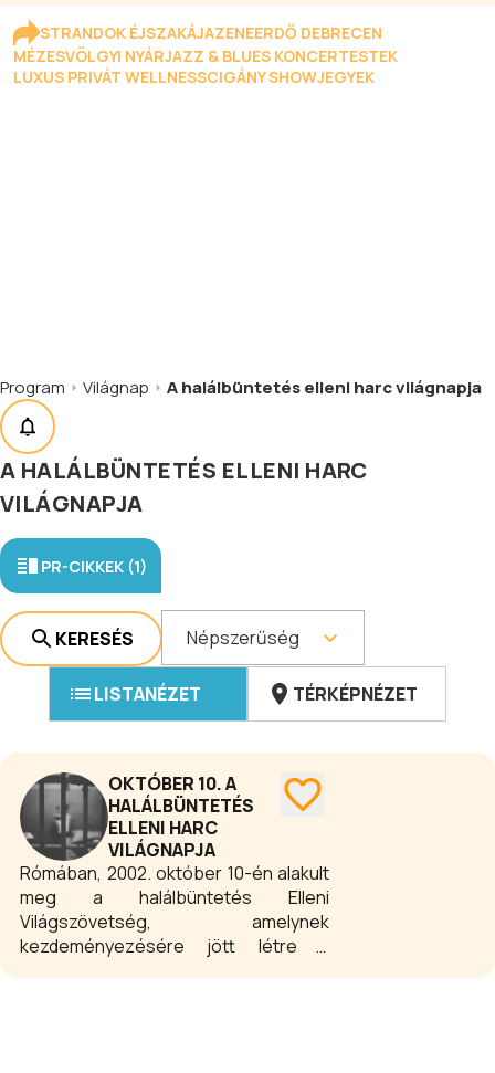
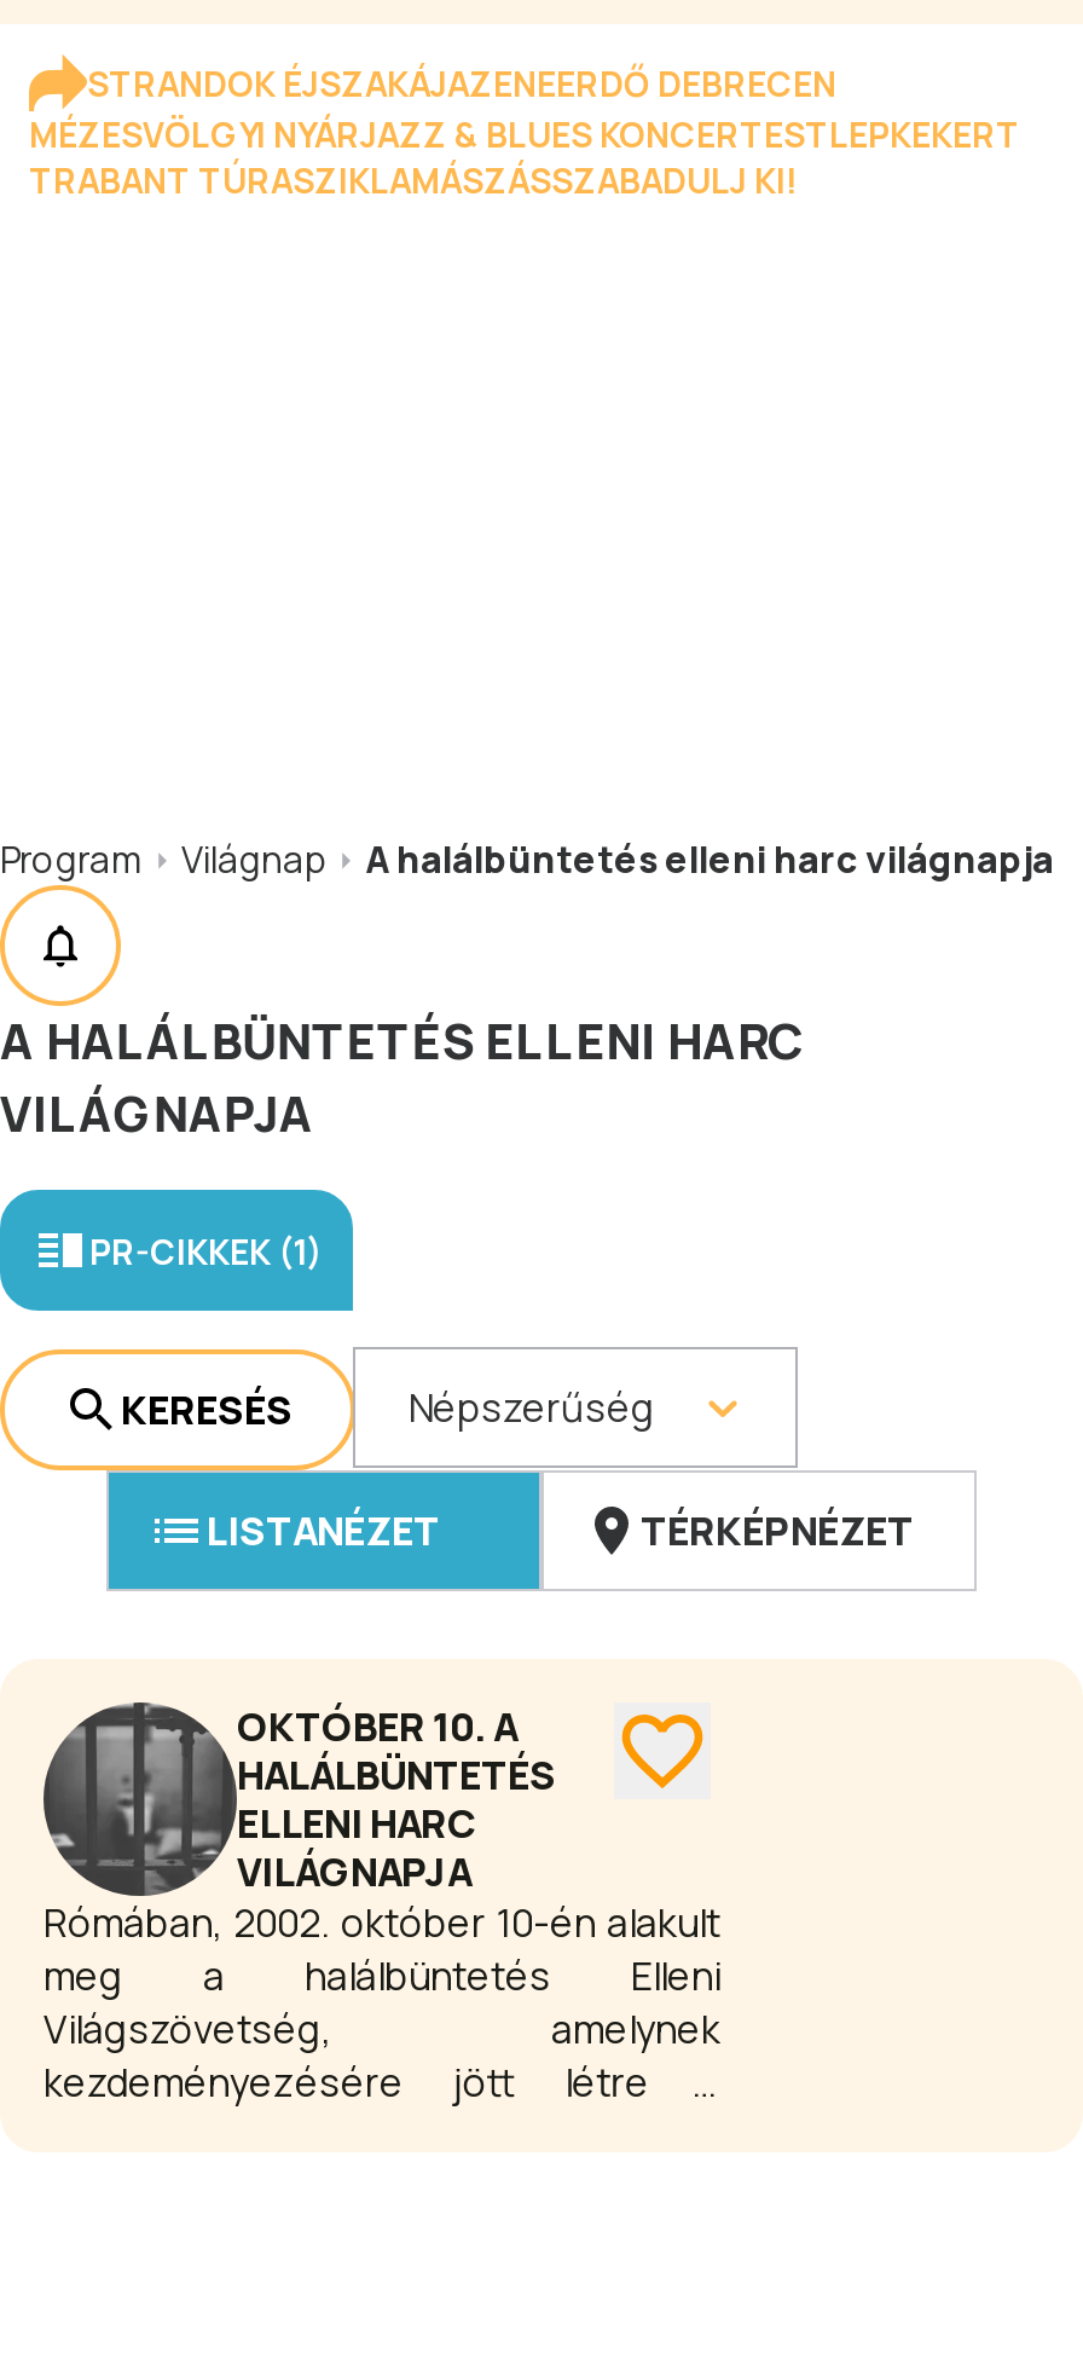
[13,45,398,87] MÉZESVÖLGYI NYÁRJAZZ & BLUES KONCERTESTEK | LUXUS PRIVÁT WELLNESSCIGÁNY SHOWJEGYEK -> [29,111,1020,203] MÉZESVÖLGYI NYÁRJAZZ & BLUES KONCERTESTLEPKEKERT | TRABANT TÚRASZIKLAMÁSZÁSSZABADULJ KI!

